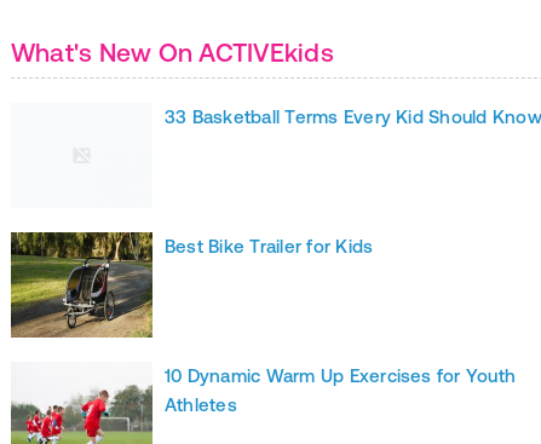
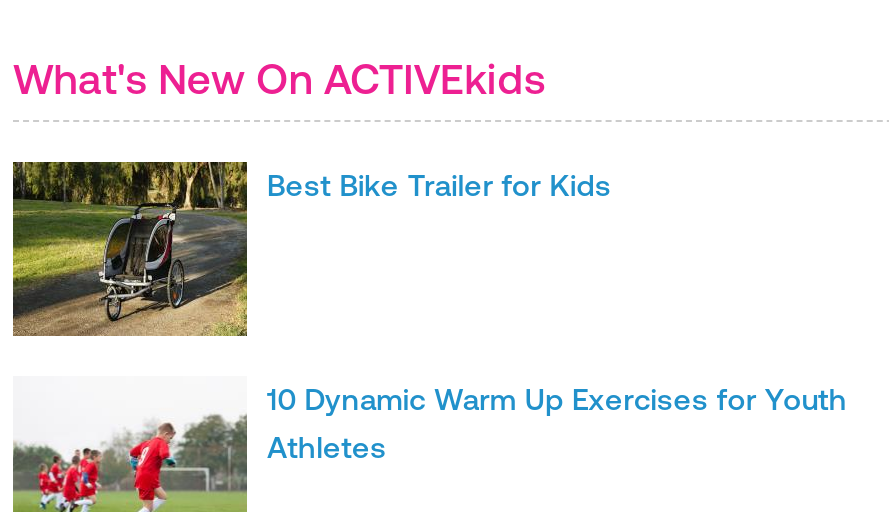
[165,106,541,126] 33 Basketball Terms Every Kid Should Know -> none

